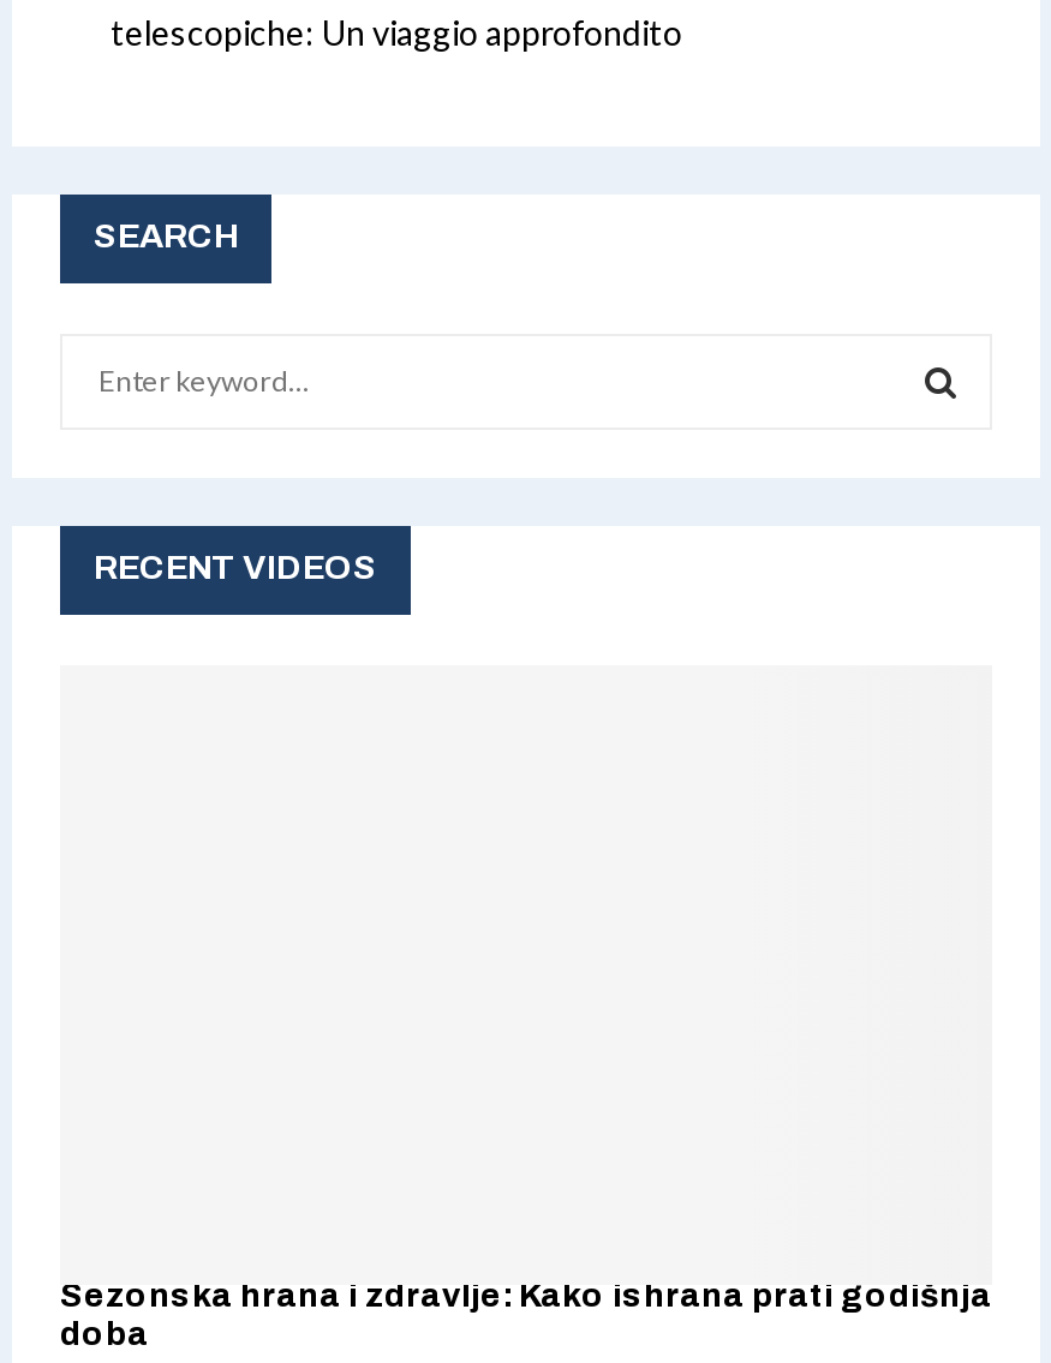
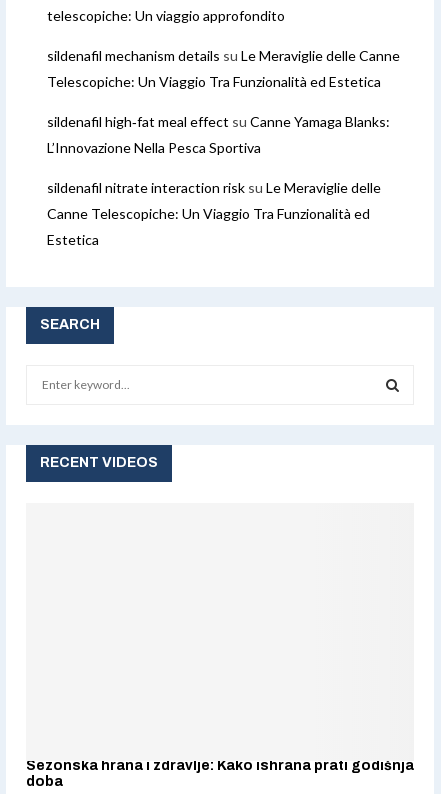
none -> [47,46,400,247] sildenafil mechanism details su Le Meraviglie delle Canne | Telescopiche: Un Viaggio Tra Funzionalità ed Estetica | sildenafil high‑fat meal effect su Canne Yamaga Blanks: | L’Innovazione Nella Pesca Sportiva | sildenafil nitrate interaction risk su Le Meraviglie delle | Canne Telescopiche: Un Viaggio Tra Funzionalità ed | Estetica

